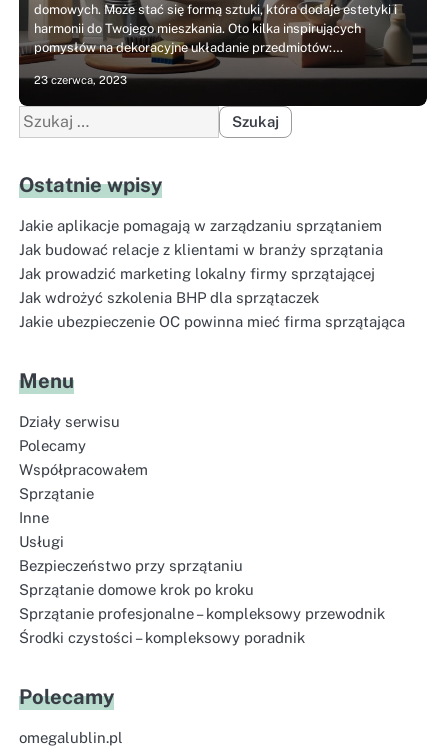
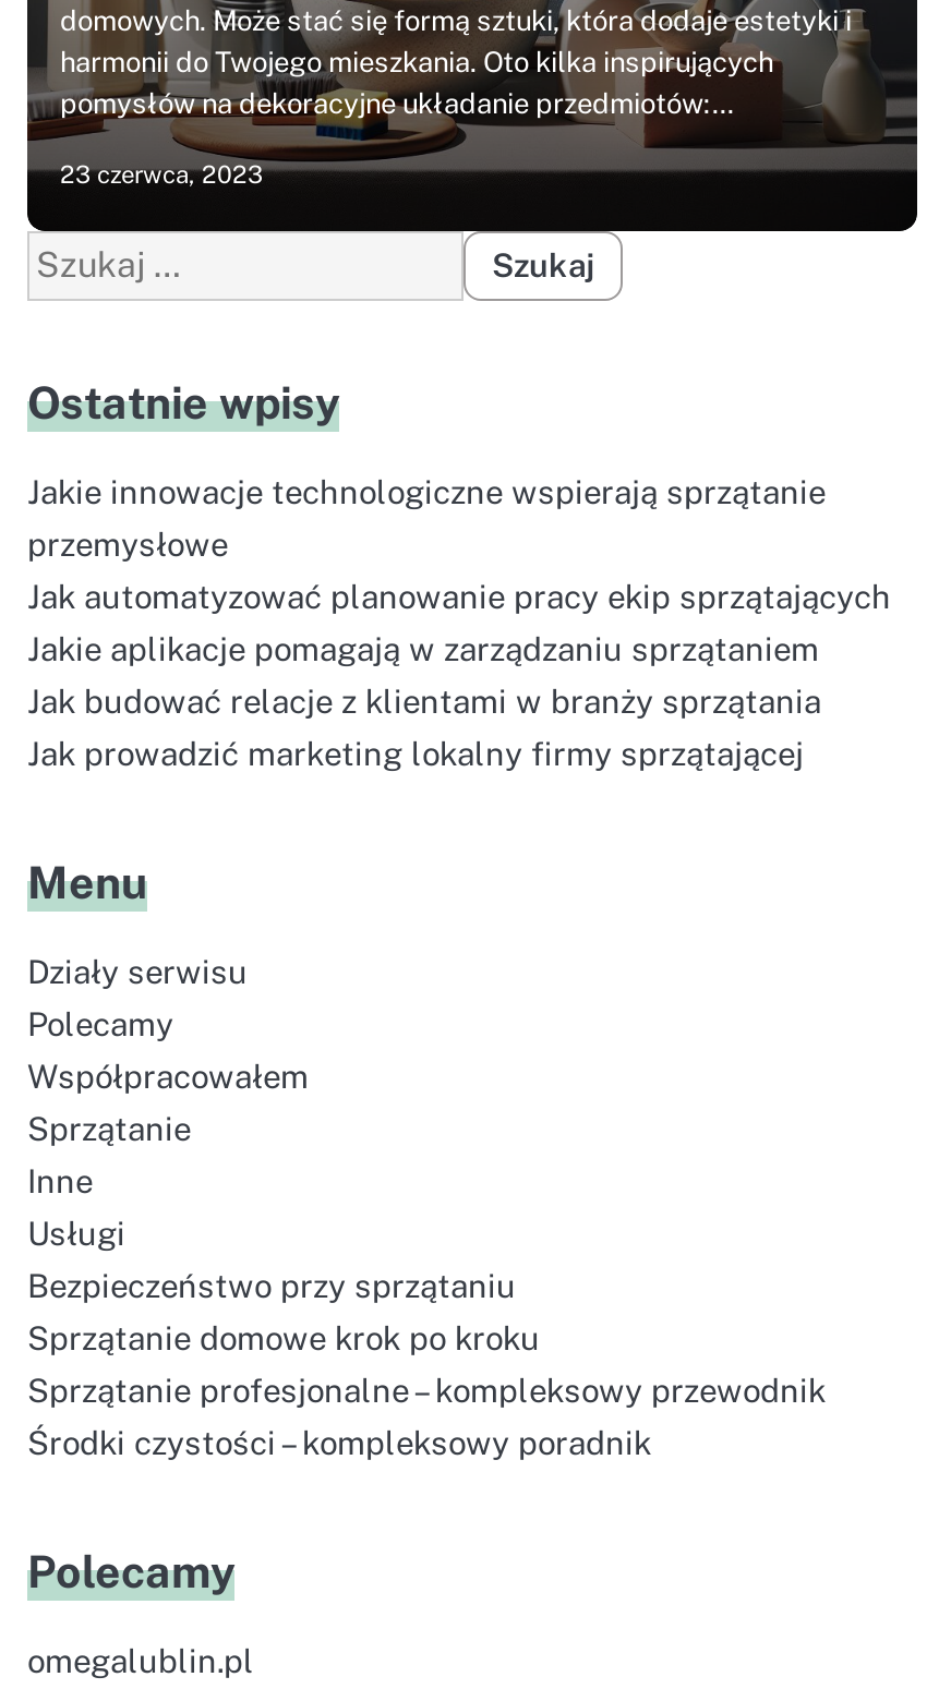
none -> [27,473,891,615] Jakie innowacje technologiczne wspierają sprzątanie | przemysłowe | Jak automatyzować planowanie pracy ekip sprzątających
moved [19,217,383,282] -> [27,630,821,772]: Jakie aplikacje pomagają w zarządzaniu sprzątaniem | Jak budować relacje z klientami w branży sprzątania | Jak prowadzić marketing lokalny firmy sprzątającej
[19,289,405,330] Jak wdrożyć szkolenia BHP dla sprzątaczek | Jakie ubezpieczenie OC powinna mieć firma sprzątająca -> none

